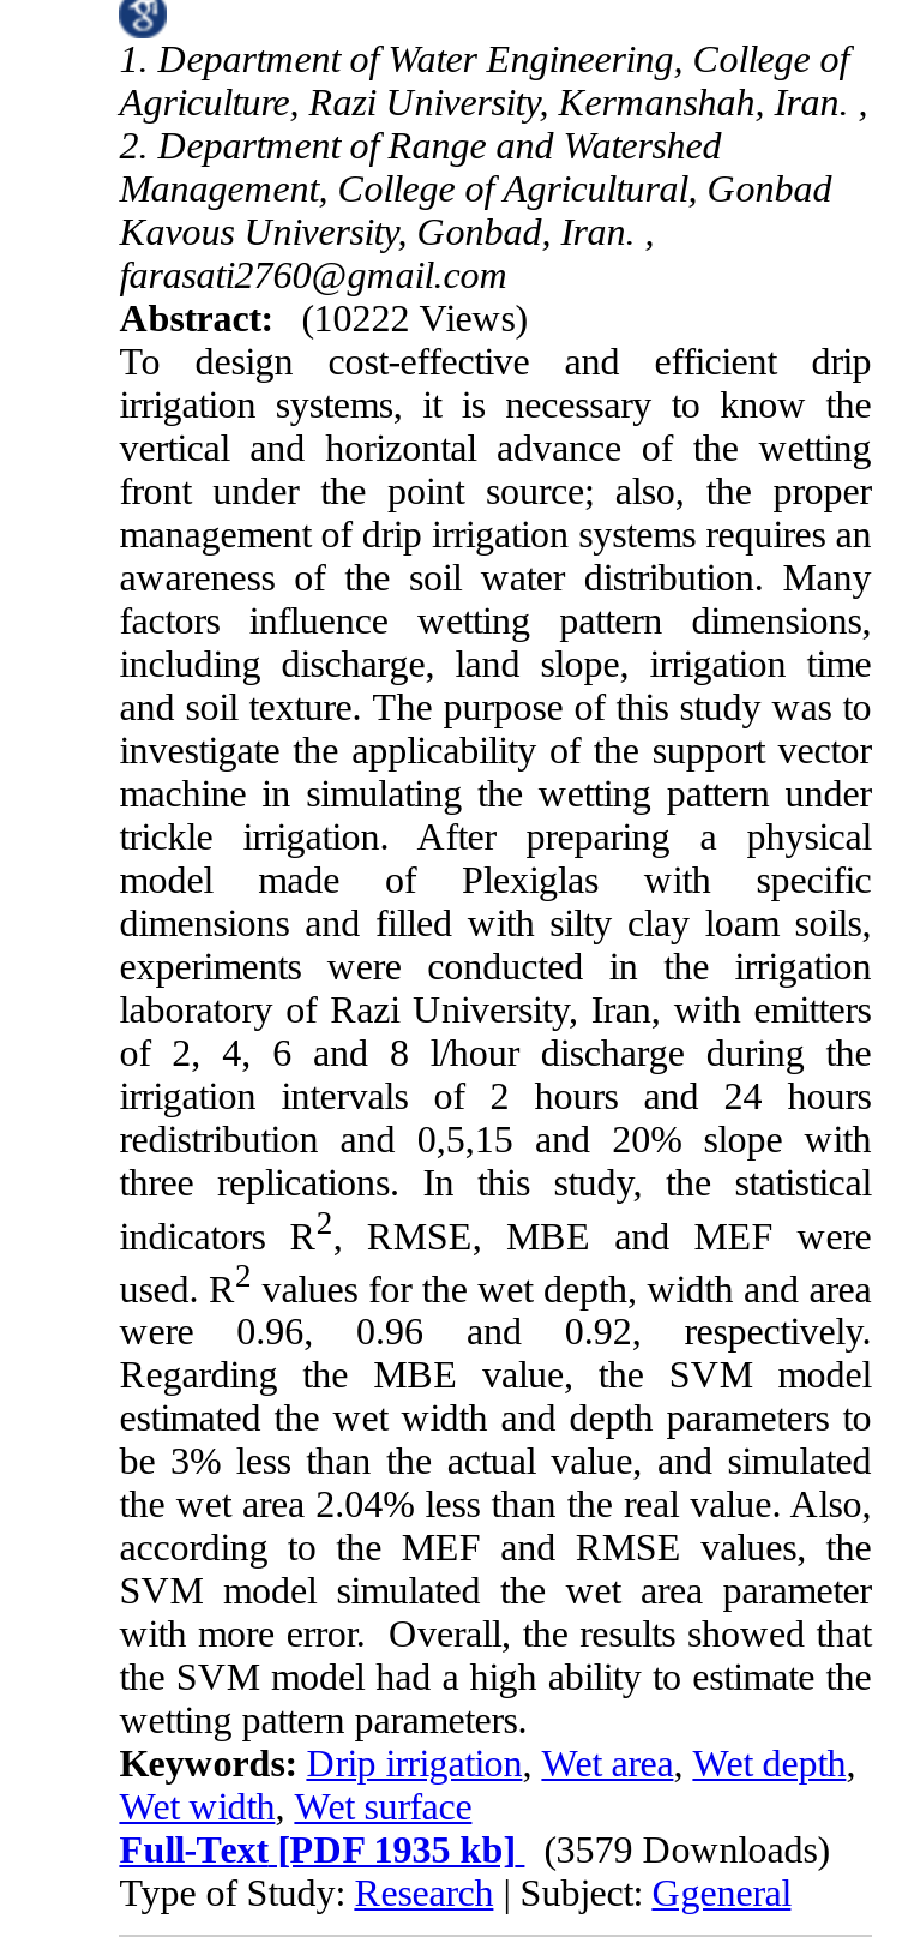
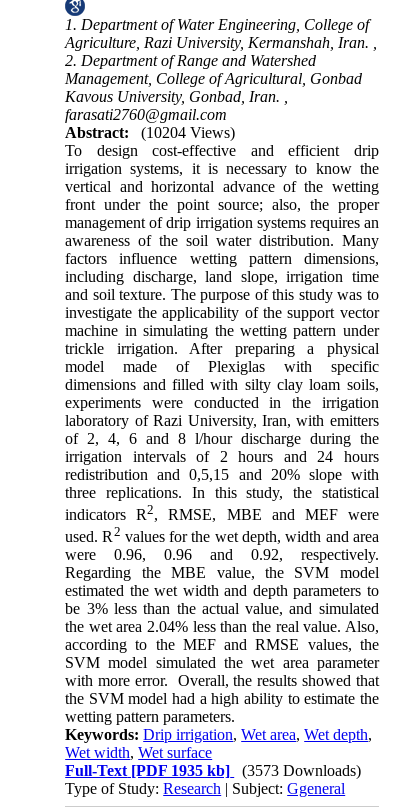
[119,297,527,338] Abstract: (10222 Views) -> [65,124,235,141] Abstract: (10204 Views)
[119,1830,829,1871] Full-Text [PDF 1935 kb] (3579 Downloads) -> [65,762,361,779] Full-Text [PDF 1935 kb] (3573 Downloads)

